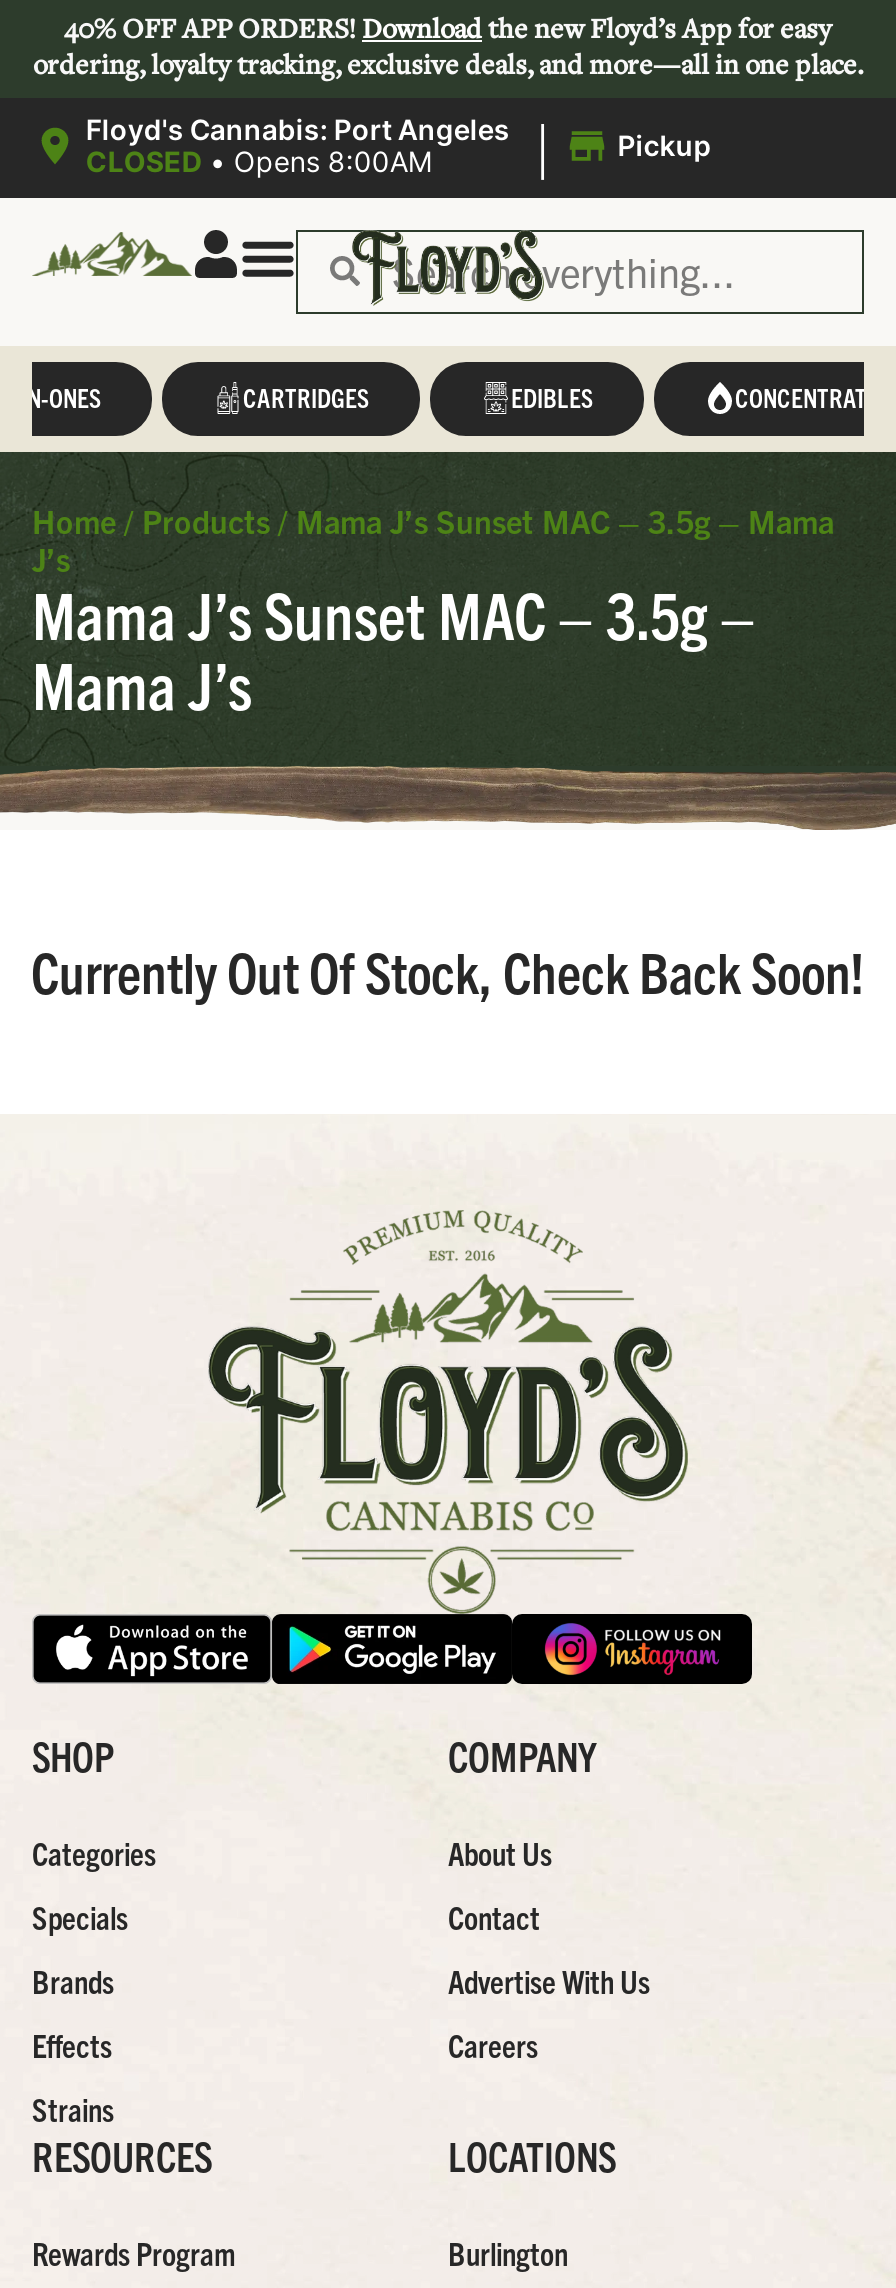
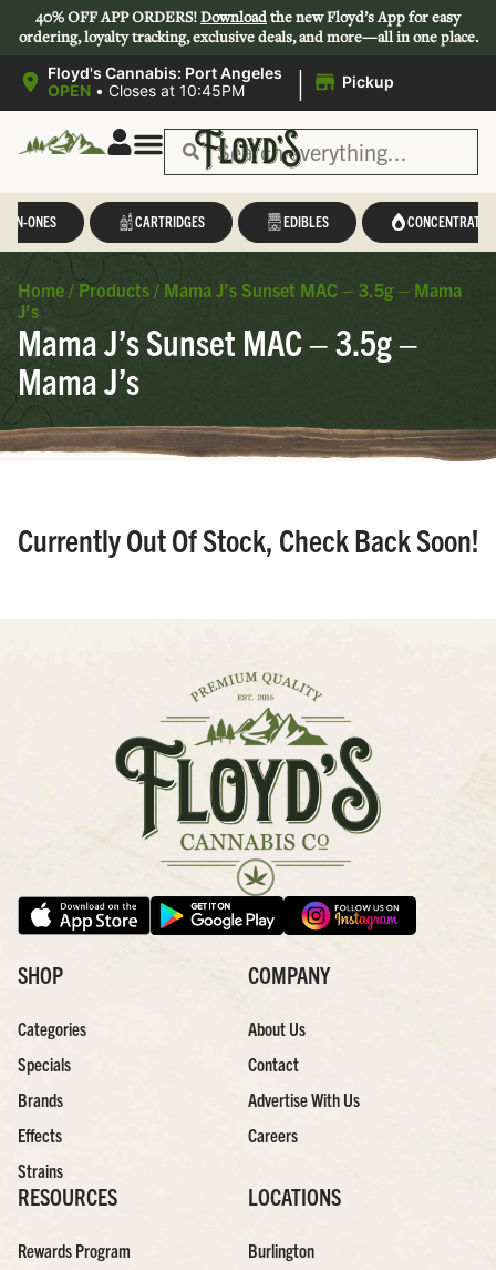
[86,144,432,178] CLOSED • Opens 8:00AM -> [47,81,244,100] OPEN • Closes at 10:45PM

